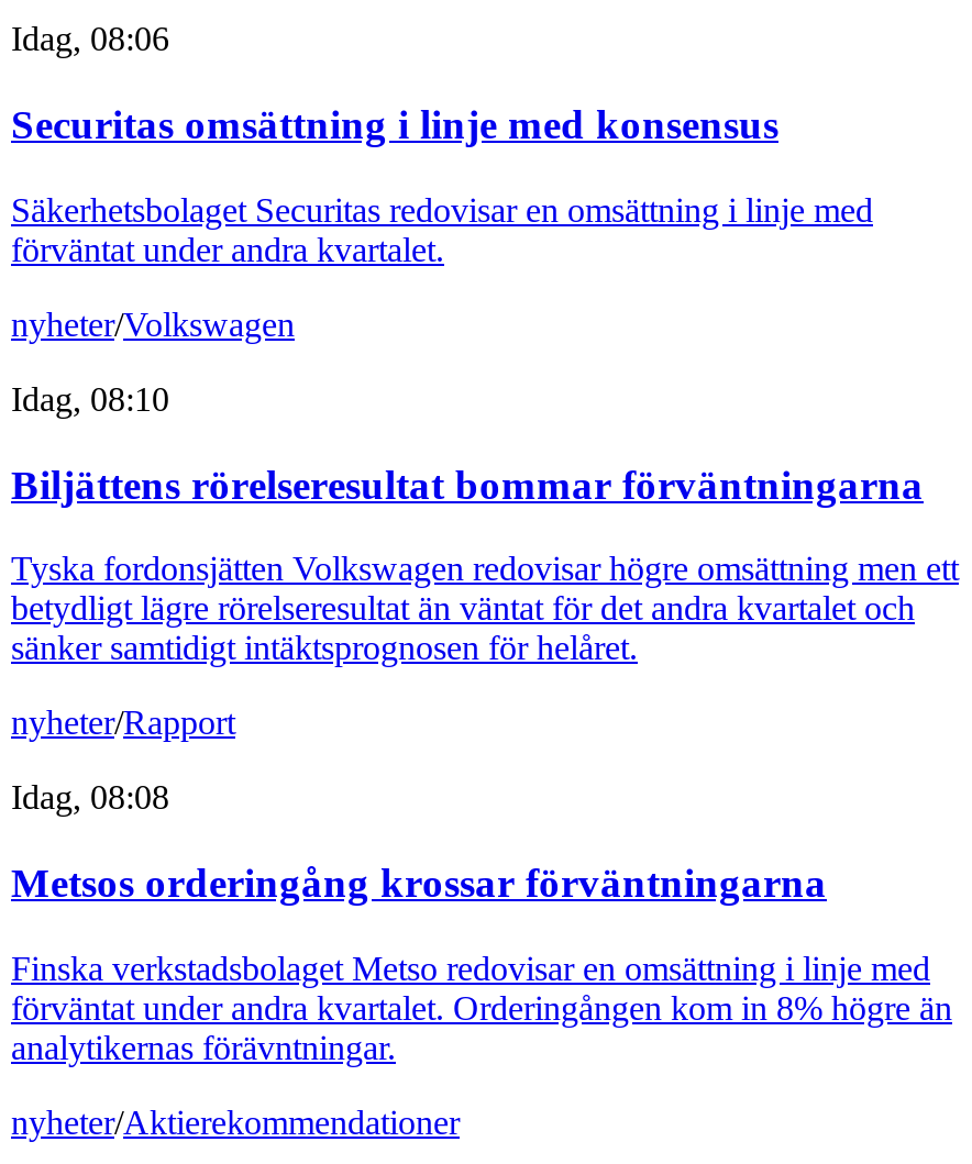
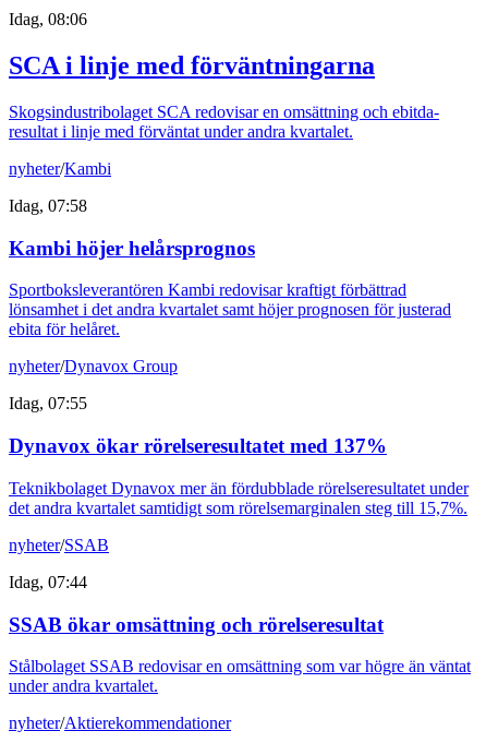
[11,101,959,1065] Securitas omsättning i linje med konsensus | Säkerhetsbolaget Securitas redovisar en omsättning i linje med | förväntat under andra kvartalet. | nyheter/Volkswagen | Idag, 08:10 | Biljättens rörelseresultat bommar förväntningarna | Tyska fordonsjätten Volkswagen redovisar högre omsättning men ett | betydligt lägre rörelseresultat än väntat för det andra kvartalet och | sänker samtidigt intäktsprognosen för helåret. | nyheter/Rapport | Idag, 08:08 | Metsos orderingång krossar förväntningarna | Finska verkstadsbolaget Metso redovisar en omsättning i linje med | förväntat under andra kvartalet. Orderingången kom in 8% högre än | analytikernas förävntningar. -> [9,51,471,695] SCA i linje med förväntningarna | Skogsindustribolaget SCA redovisar en omsättning och ebitda- | resultat i linje med förväntat under andra kvartalet. | nyheter/Kambi | Idag, 07:58 | Kambi höjer helårsprognos | Sportboksleverantören Kambi redovisar kraftigt förbättrad | lönsamhet i det andra kvartalet samt höjer prognosen för justerad | ebita för helåret. | nyheter/Dynavox Group | Idag, 07:55 | Dynavox ökar rörelseresultatet med 137% | Teknikbolaget Dynavox mer än fördubblade rörelseresultatet under | det andra kvartalet samtidigt som rörelsemarginalen steg till 15,7%. | nyheter/SSAB | Idag, 07:44 | SSAB ökar omsättning och rörelseresultat | Stålbolaget SSAB redovisar en omsättning som var högre än väntat | under andra kvartalet.

